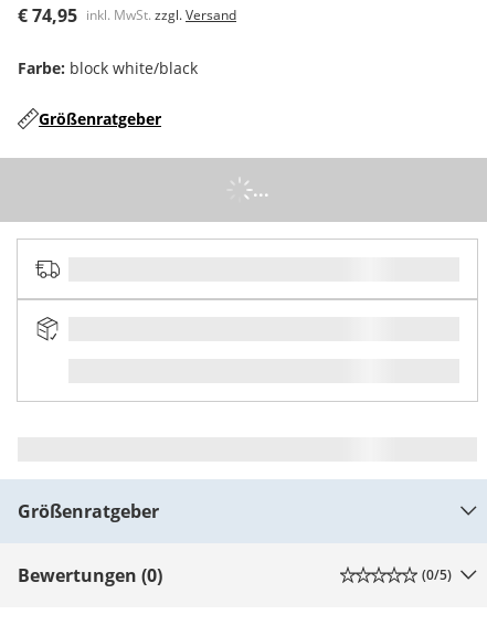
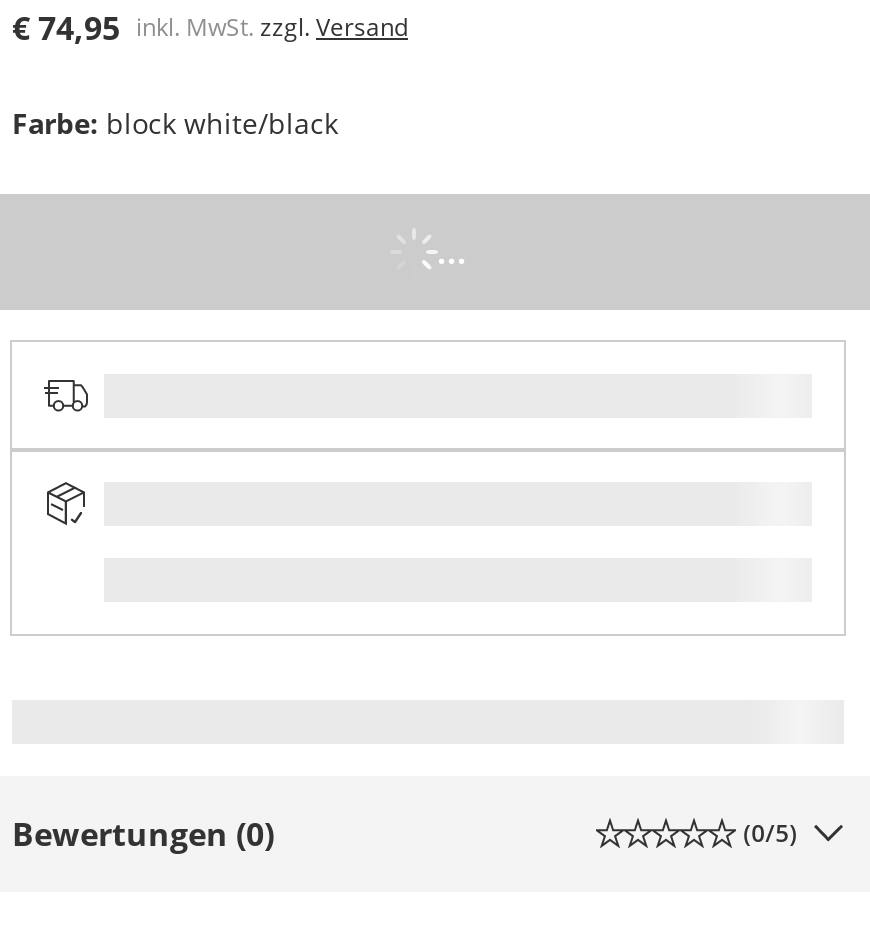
[39,108,161,129] Größenratgeber -> none
[18,499,159,523] Größenratgeber -> none

